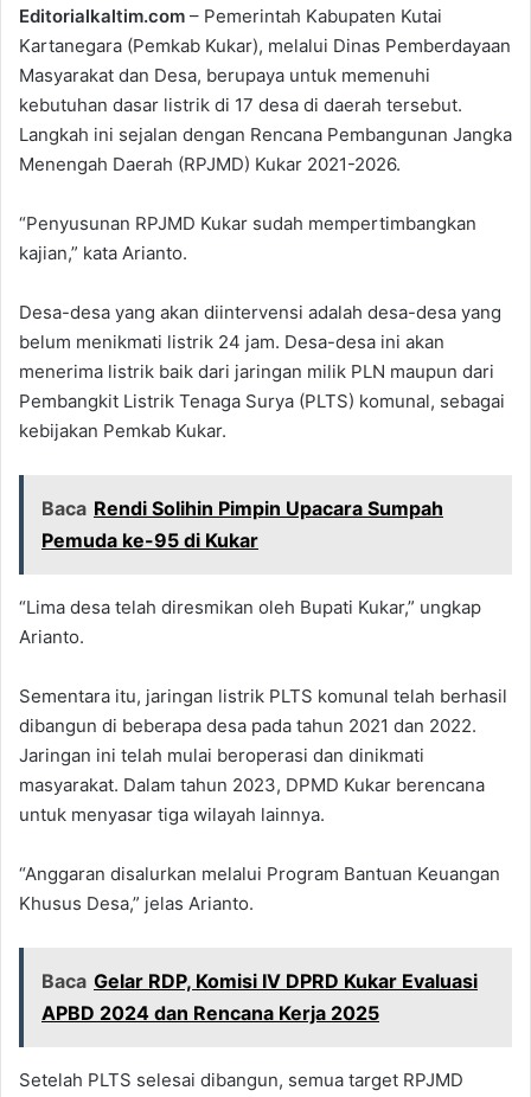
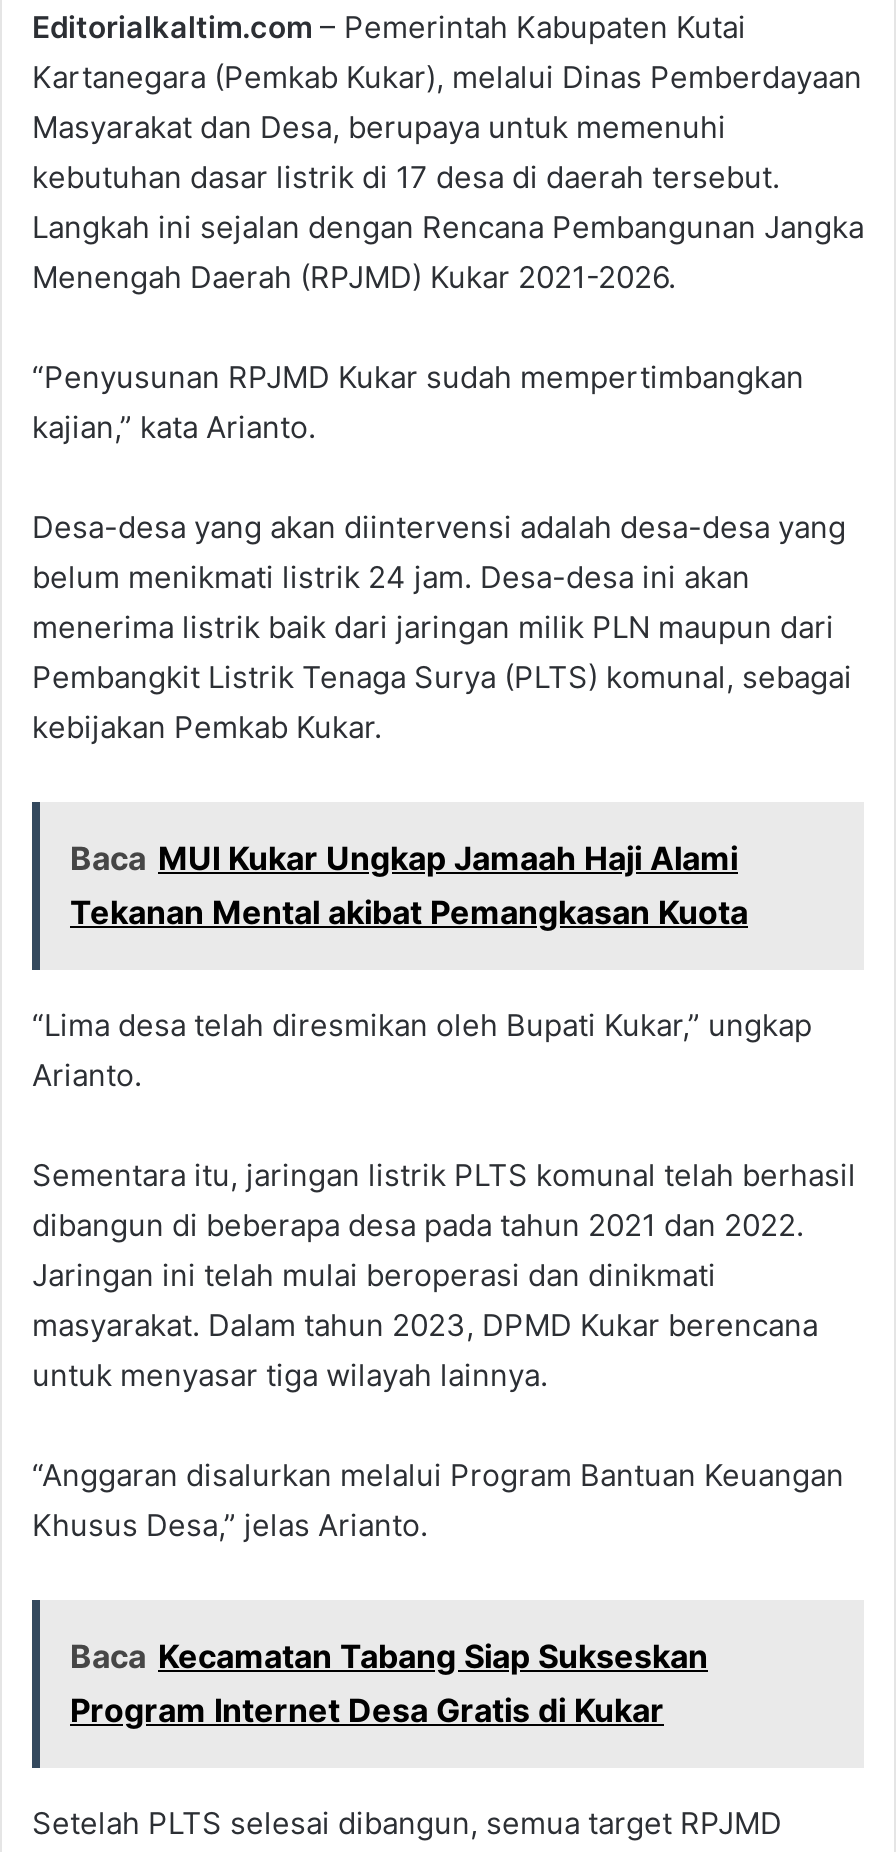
[41,497,443,552] Baca Rendi Solihin Pimpin Upacara Sumpah | Pemuda ke-95 di Kukar -> [70,839,748,933] Baca MUI Kukar Ungkap Jamaah Haji Alami | Tekanan Mental akibat Pemangkasan Kuota
[41,969,478,1025] Baca Gelar RDP, Komisi IV DPRD Kukar Evaluasi | APBD 2024 dan Rencana Kerja 2025 -> [70,1637,708,1731] Baca Kecamatan Tabang Siap Sukseskan | Program Internet Desa Gratis di Kukar

